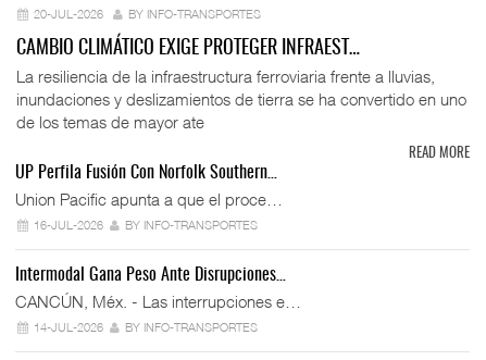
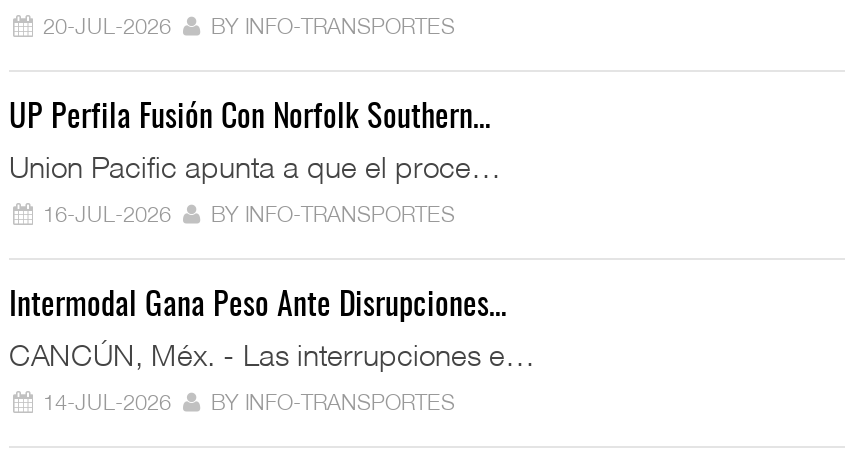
[16,39,470,161] CAMBIO CLIMÁTICO EXIGE PROTEGER INFRAEST… | La resiliencia de la infraestructura ferroviaria frente a lluvias, | inundaciones y deslizamientos de tierra se ha convertido en uno | de los temas de mayor ate | READ MORE -> none

